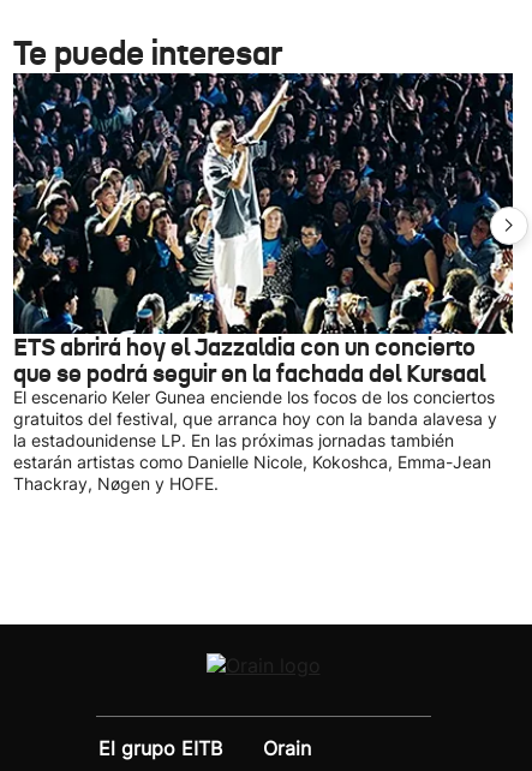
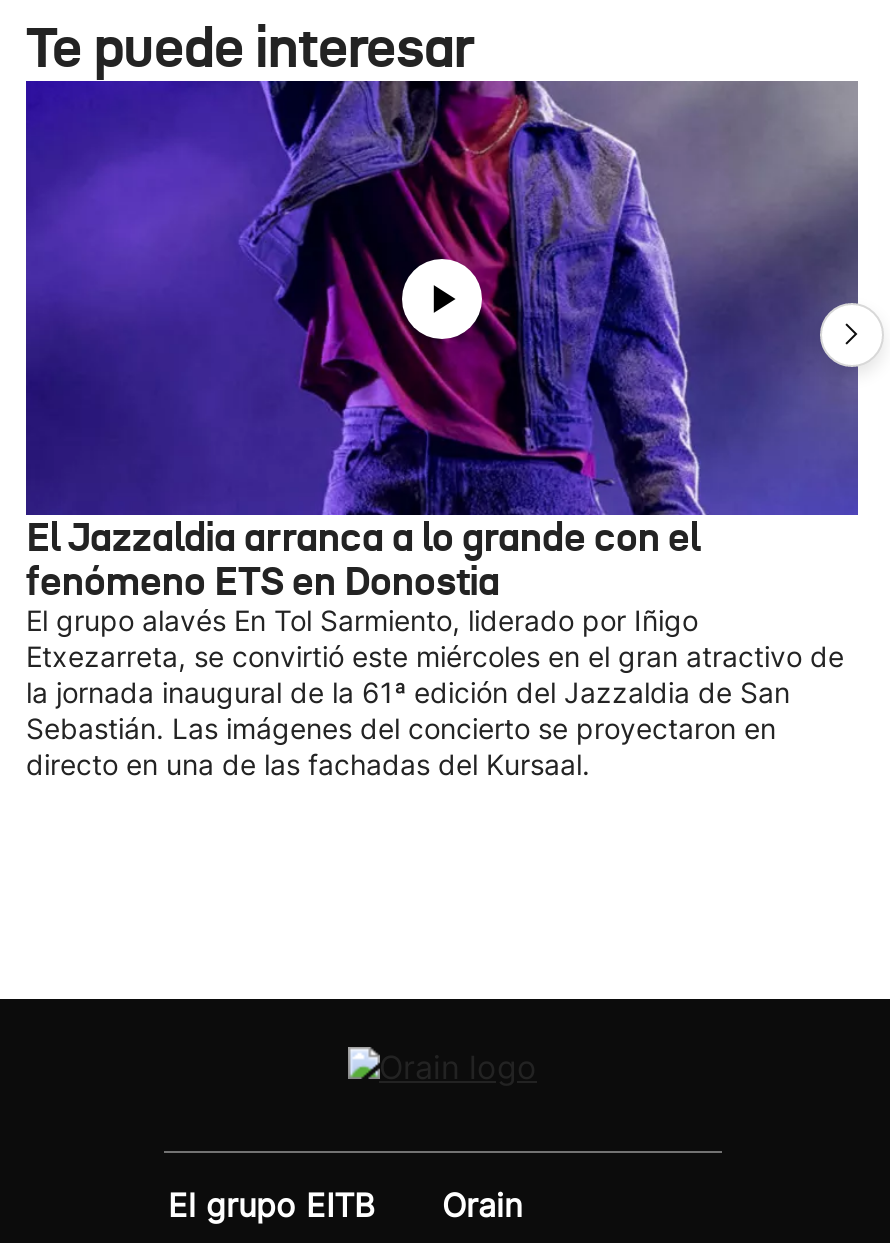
[12,72,514,494] [image] | ETS abrirá hoy el Jazzaldia con un concierto | que se podrá seguir en la fachada del Kursaal | El escenario Keler Gunea enciende los focos de los conciertos | gratuitos del festival, que arranca hoy con la banda alavesa y | la estadounidense LP. En las próximas jornadas también | estarán artistas como Danielle Nicole, Kokoshca, Emma-Jean | Thackray, Nøgen y HOFE. -> [24,79,860,781] [image] | El Jazzaldia arranca a lo grande con el | fenómeno ETS en Donostia | El grupo alavés En Tol Sarmiento, liderado por Iñigo | Etxezarreta, se convirtió este miércoles en el gran atractivo de | la jornada inaugural de la 61ª edición del Jazzaldia de San | Sebastián. Las imágenes del concierto se proyectaron en | directo en una de las fachadas del Kursaal.

